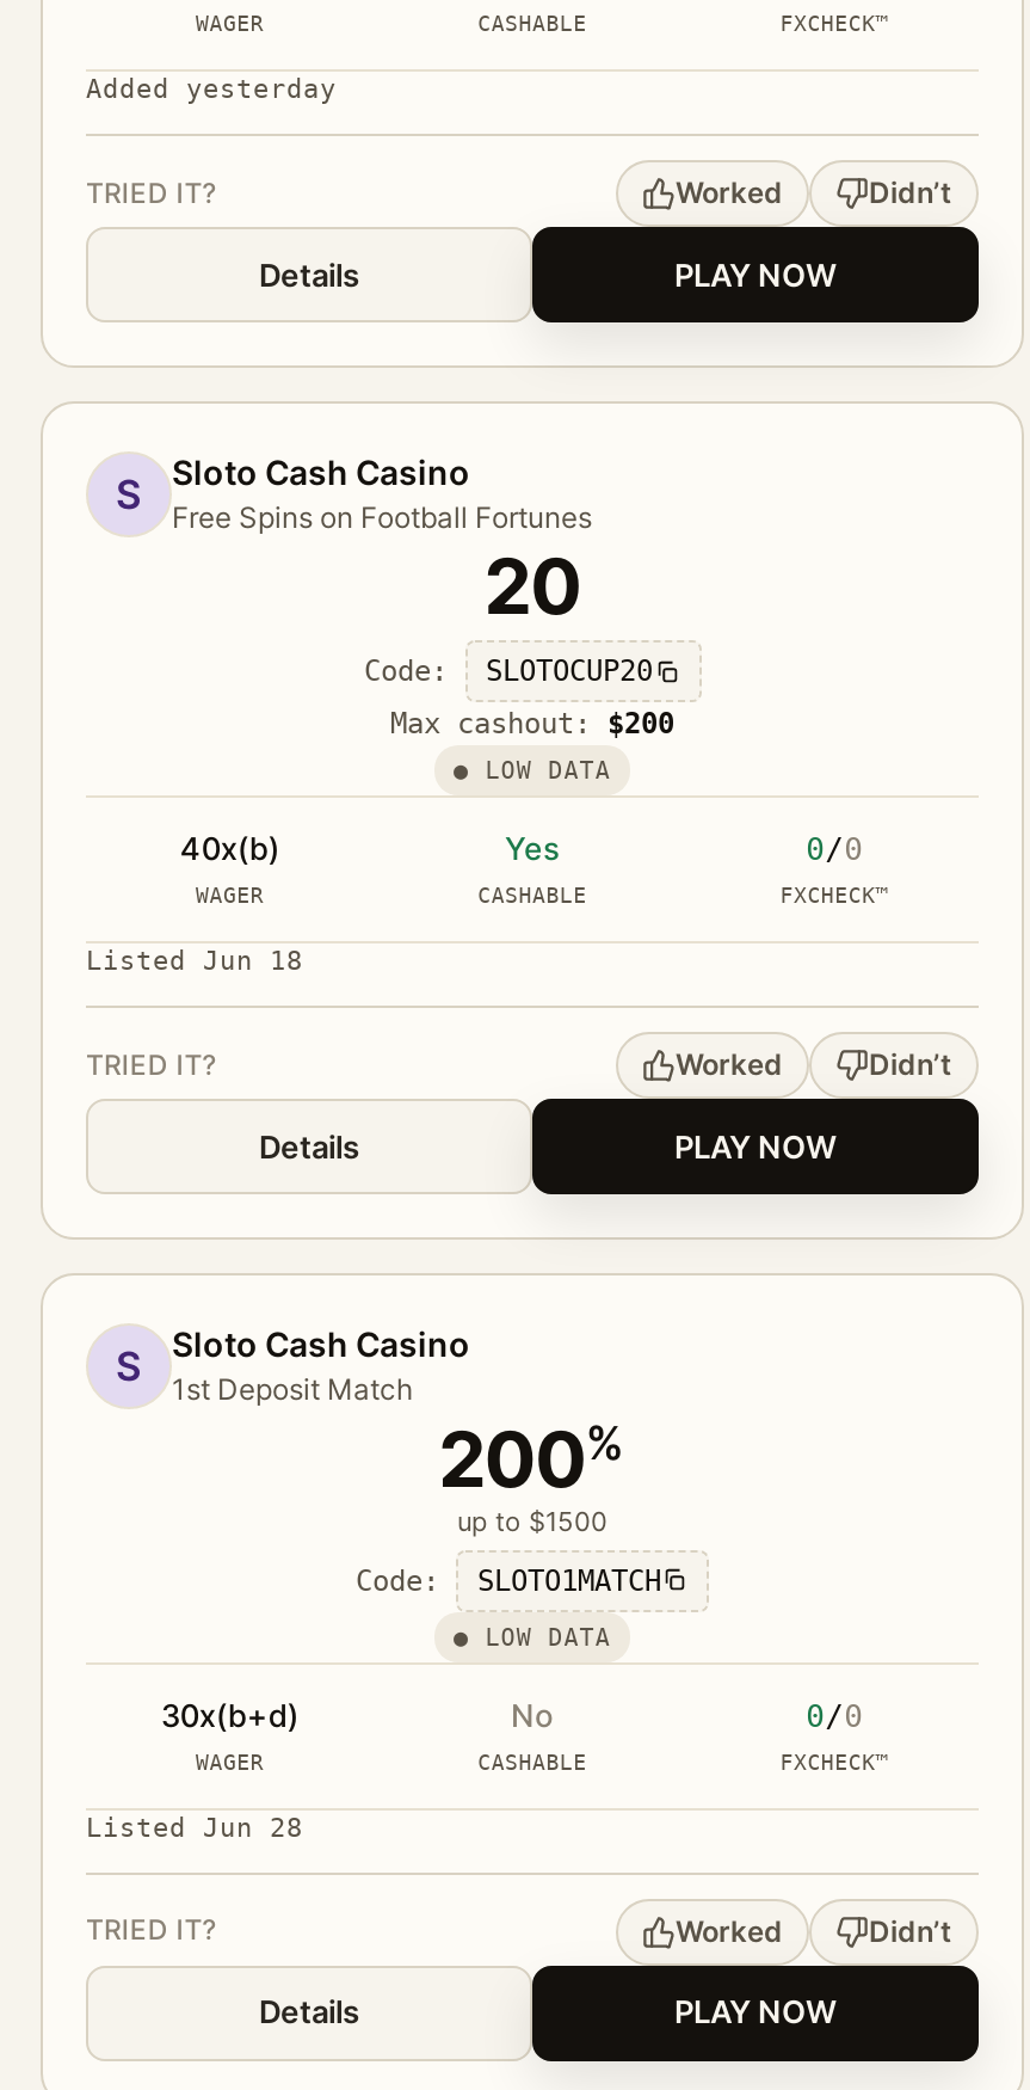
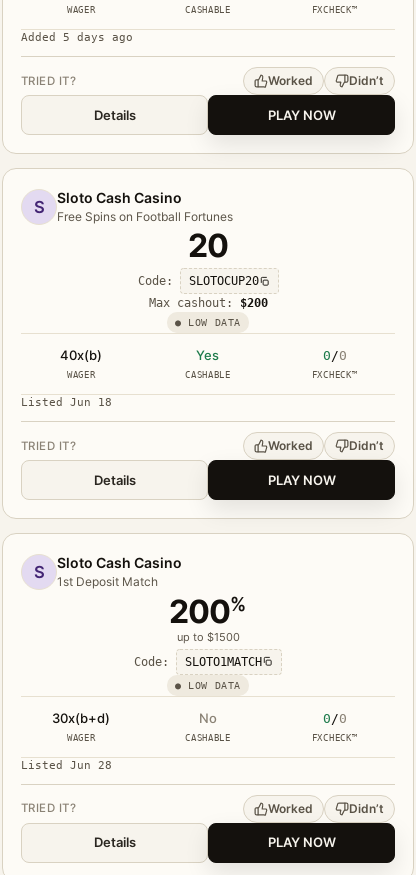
[86,75,337,106] Added yesterday -> [21,31,133,44] Added 5 days ago

